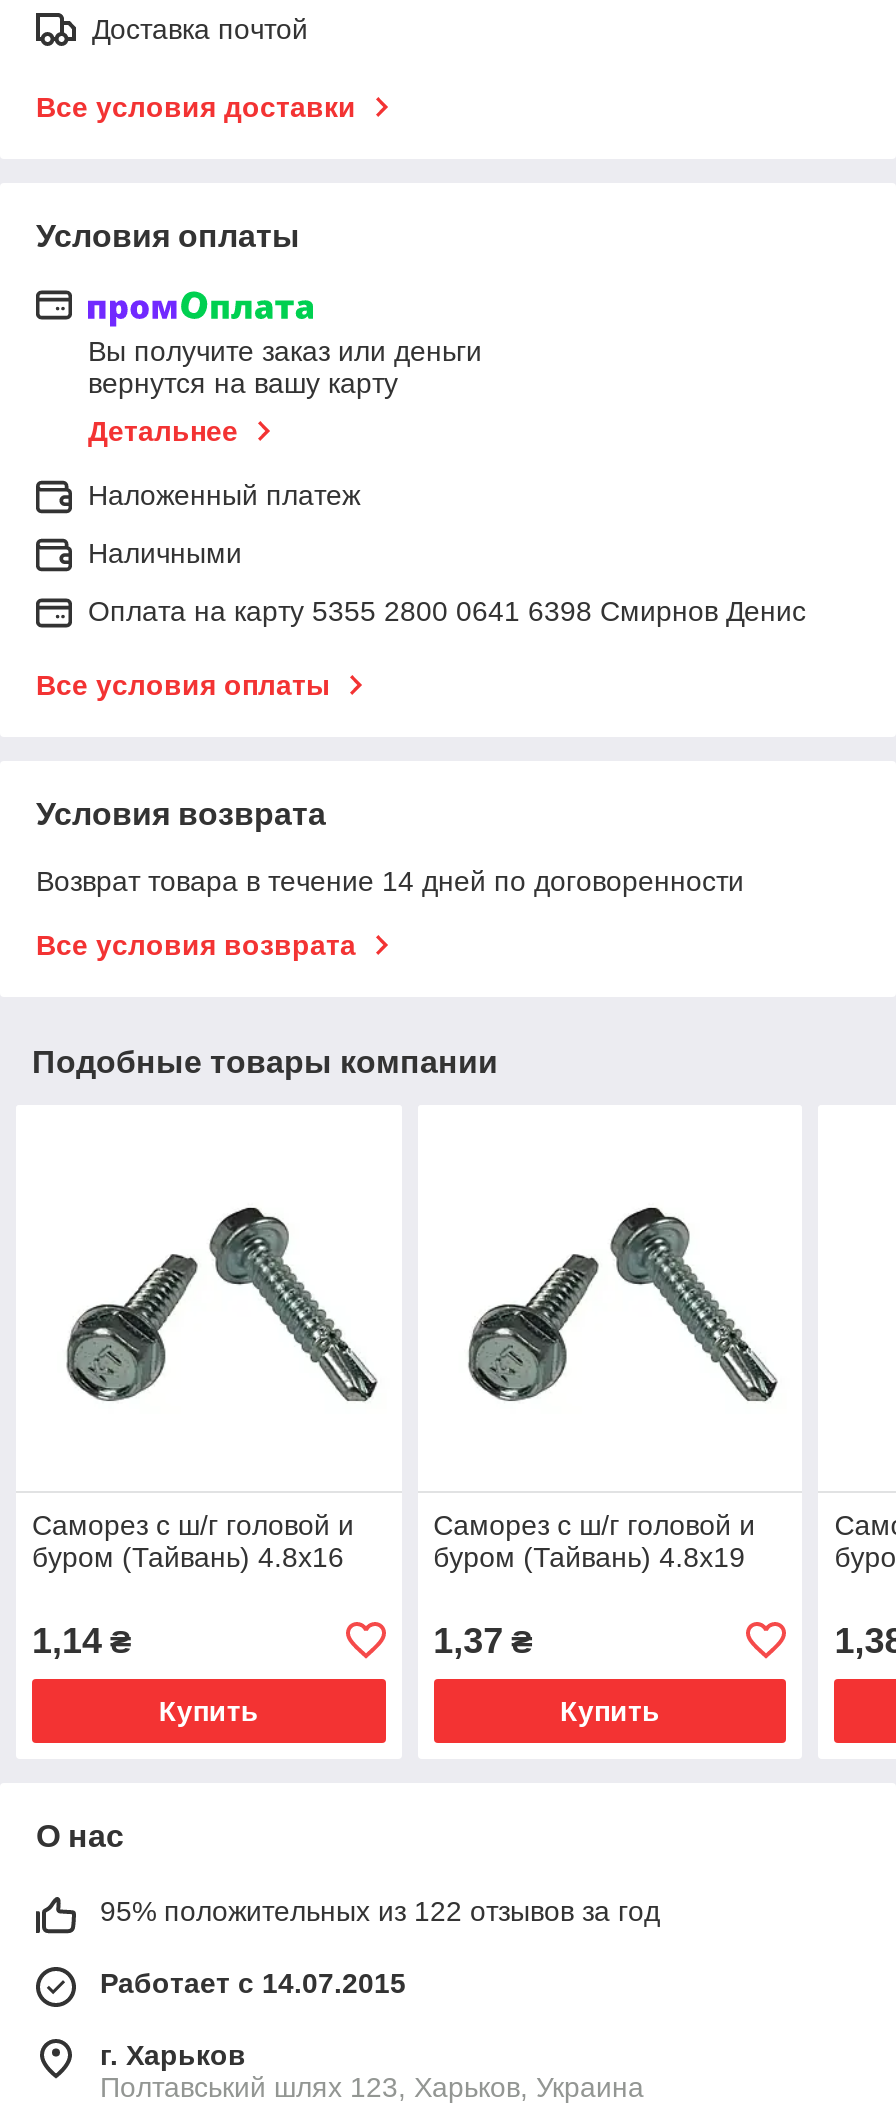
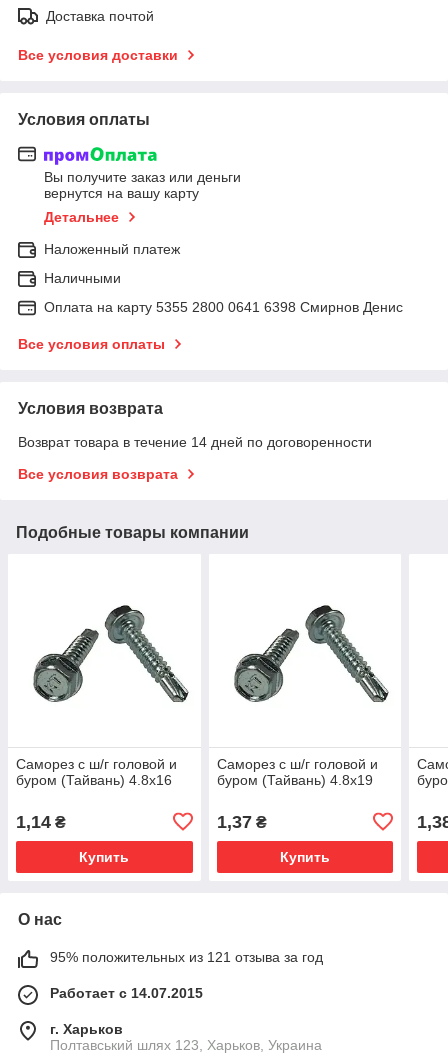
[100,1895,660,1927] 95% положительных из 122 отзывов за год -> [50,949,323,965] 95% положительных из 121 отзыва за год

